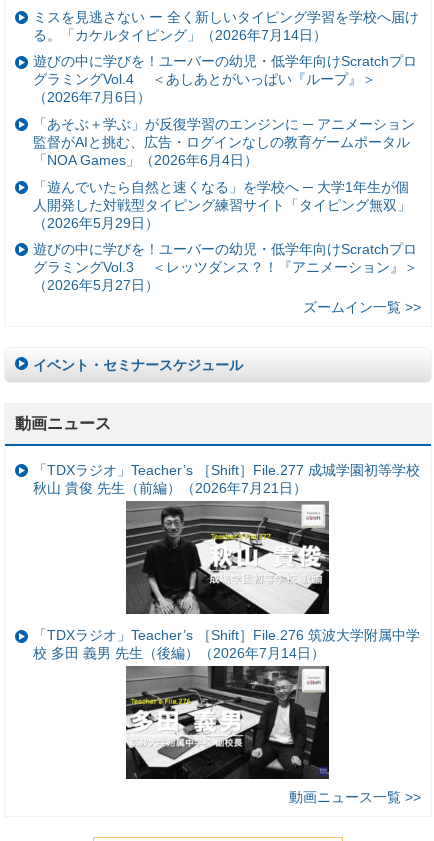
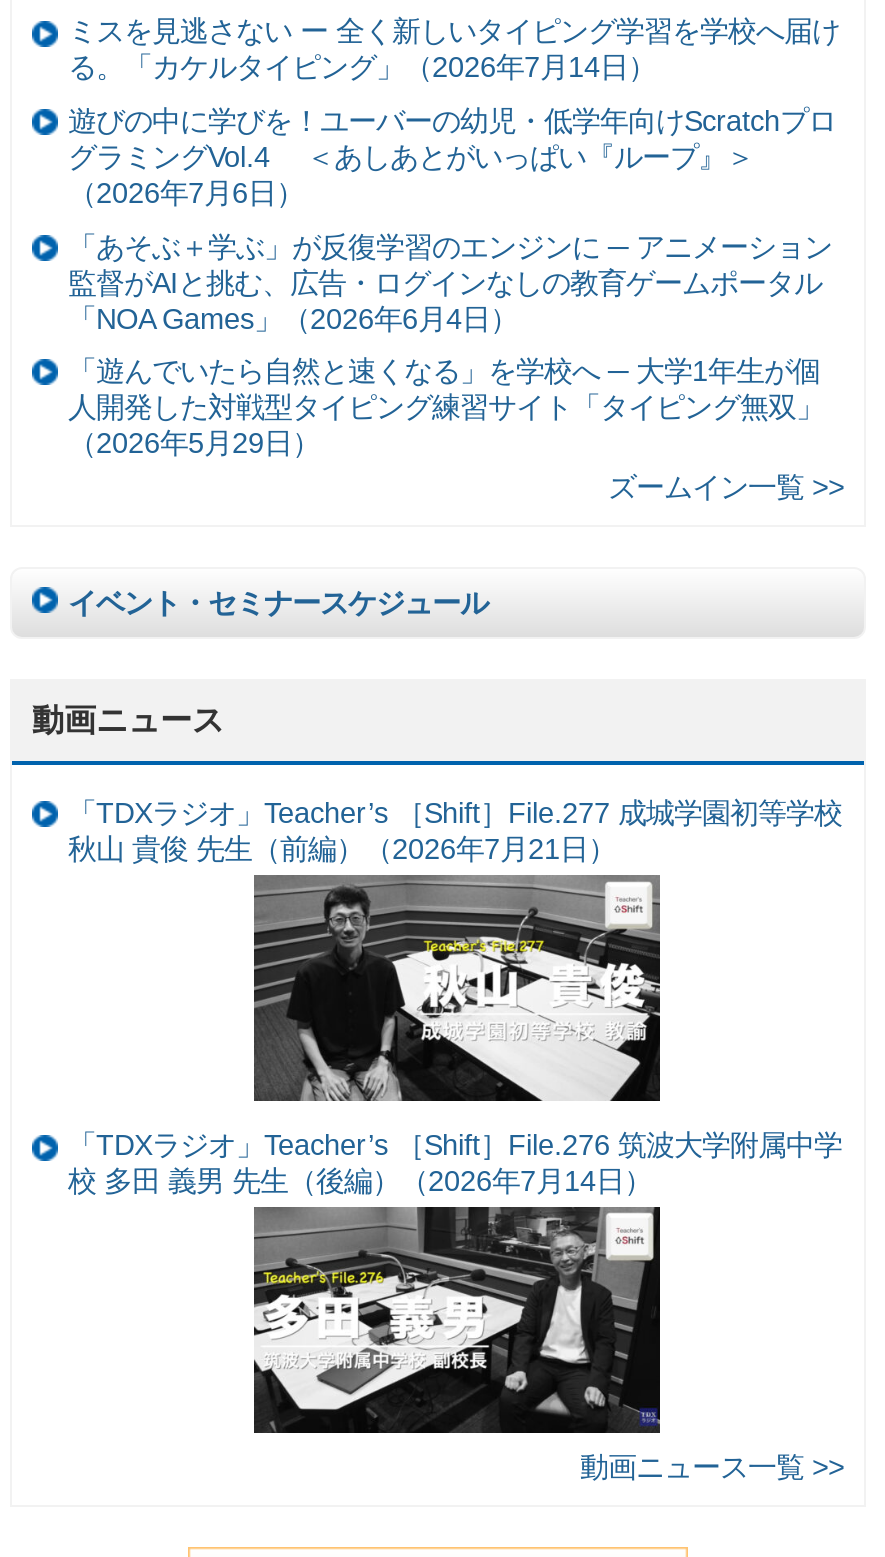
[33,241,418,293] 遊びの中に学びを！ユーバーの幼児・低学年向けScratchプロ | グラミングVol.3 ＜レッツダンス？！『アニメーション』＞ | （2026年5月27日） -> none

